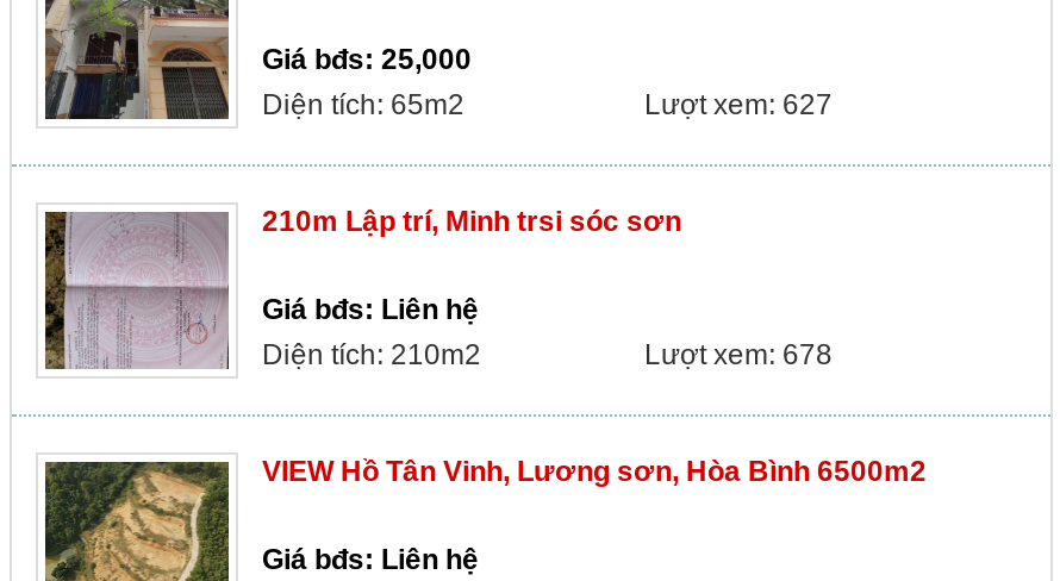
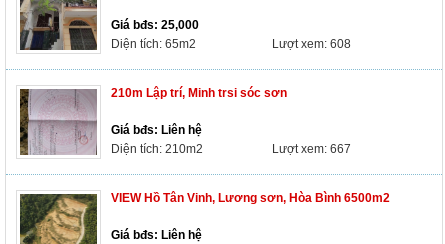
[644,87,833,121] Lượt xem: 627 -> [271,37,350,51] Lượt xem: 608
[644,337,833,371] Lượt xem: 678 -> [271,142,350,156] Lượt xem: 667

